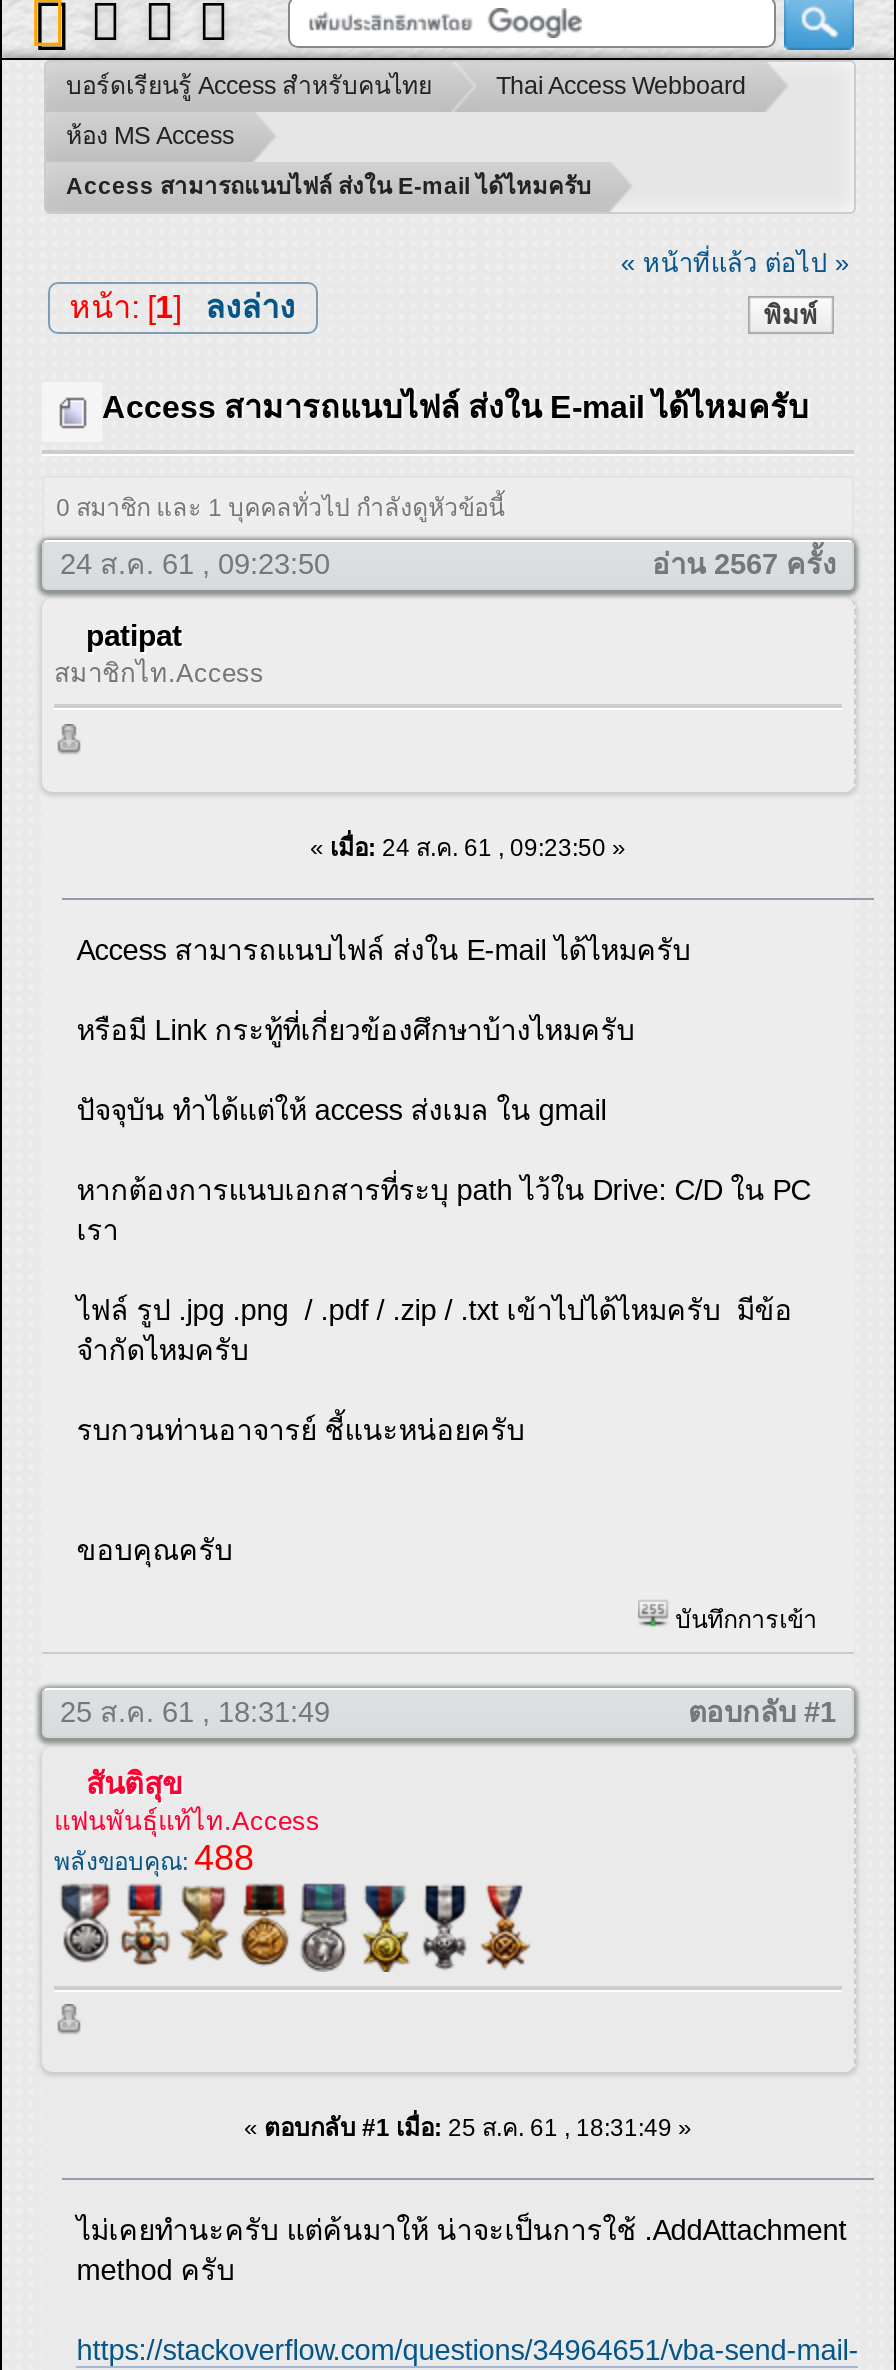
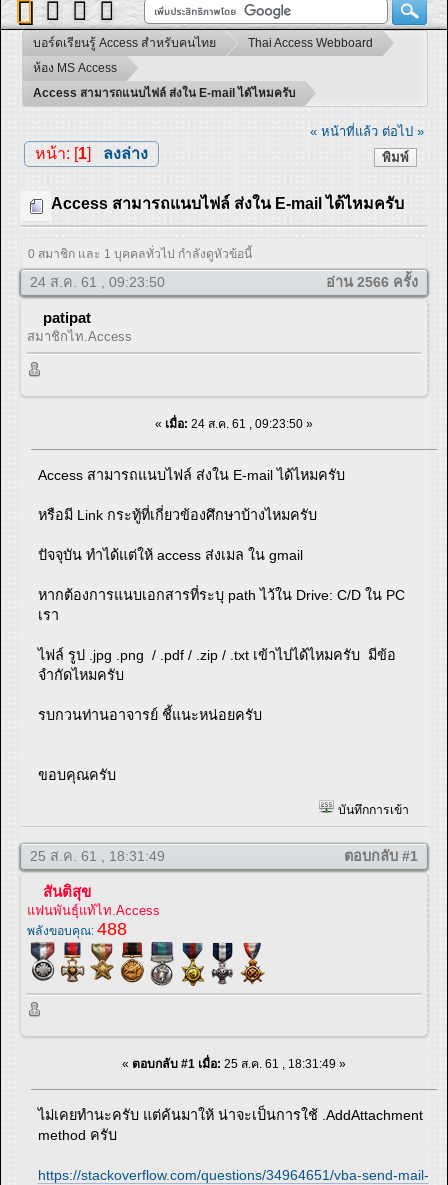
[652,549,836,581] อ่าน 2567 ครั้ง -> [326,274,418,290] อ่าน 2566 ครั้ง

